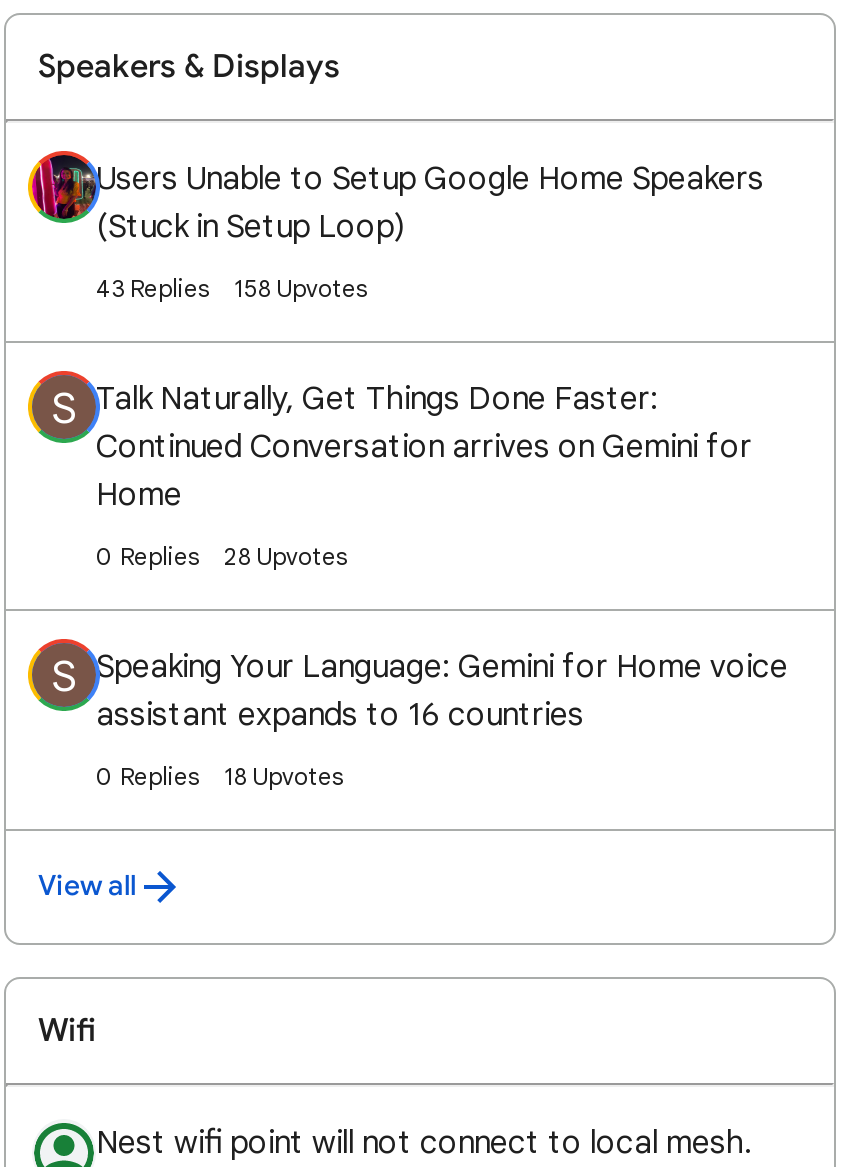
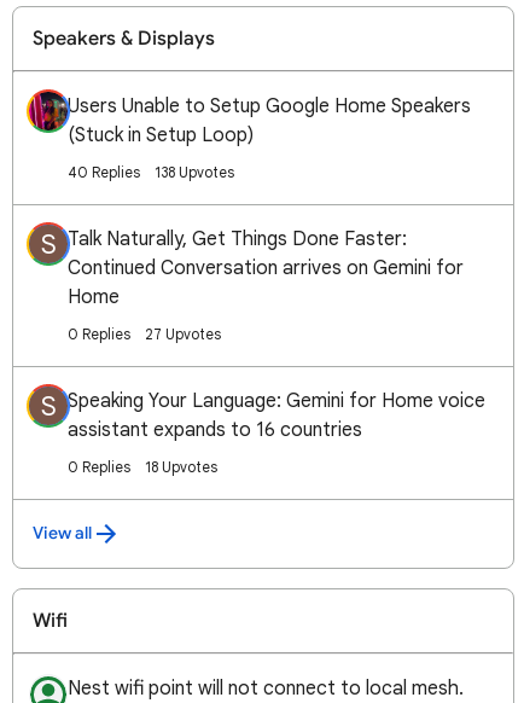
[96,273,210,303] 43 Replies -> [68,163,140,181] 40 Replies
[234,273,368,303] 158 Upvotes -> [155,163,234,181] 138 Upvotes
[224,541,348,571] 28 Upvotes -> [145,325,221,343] 27 Upvotes

